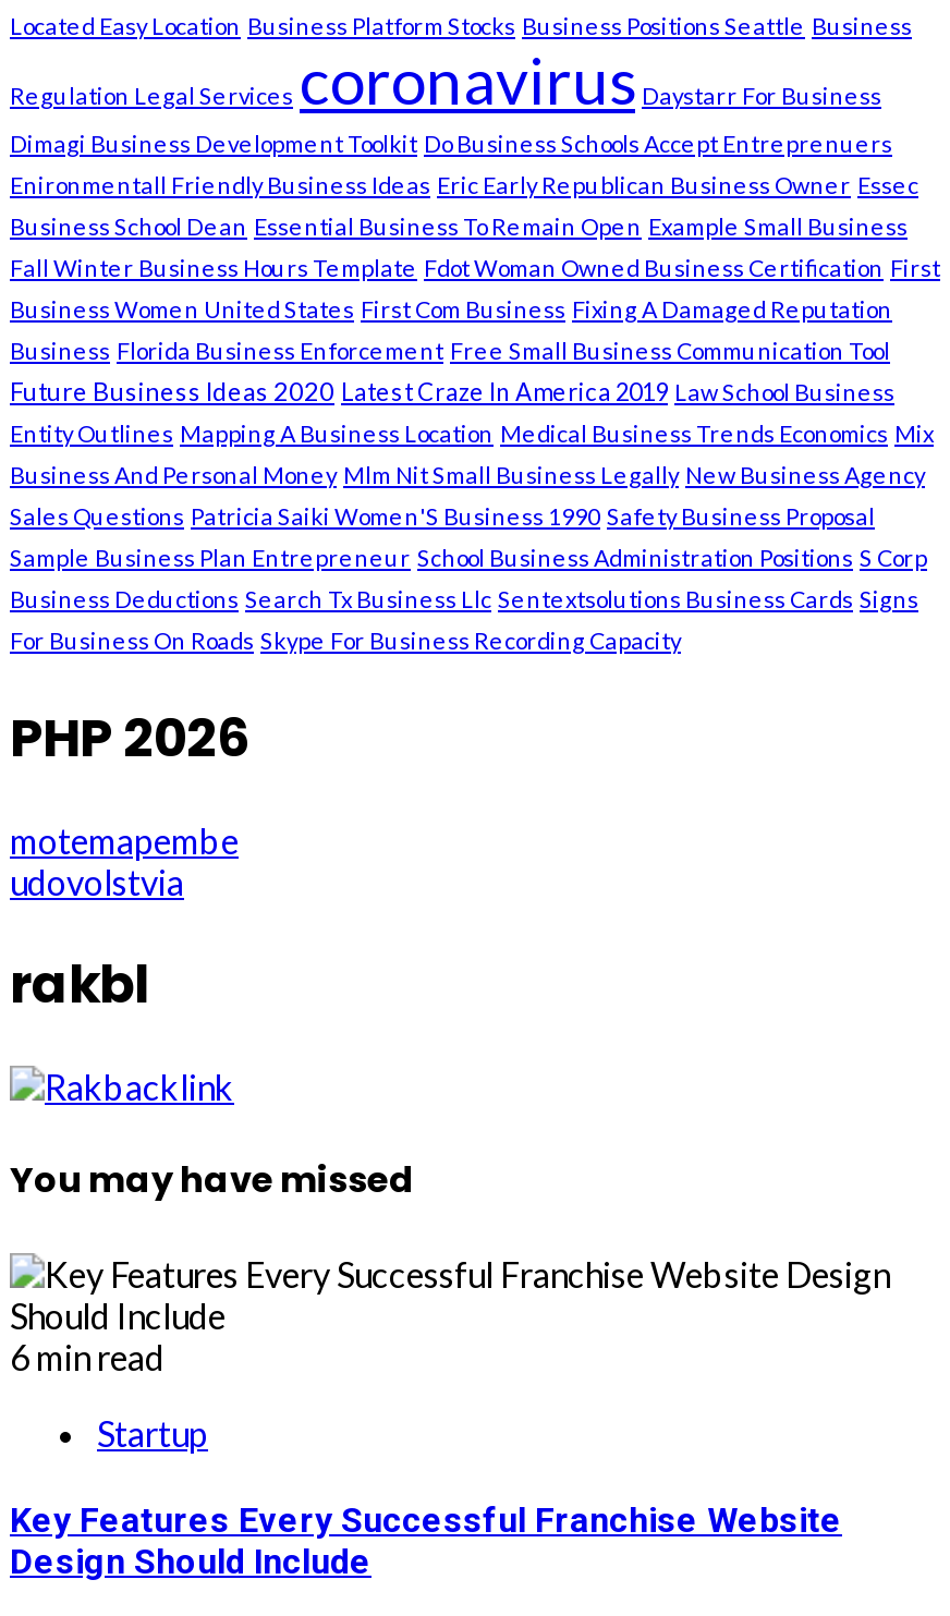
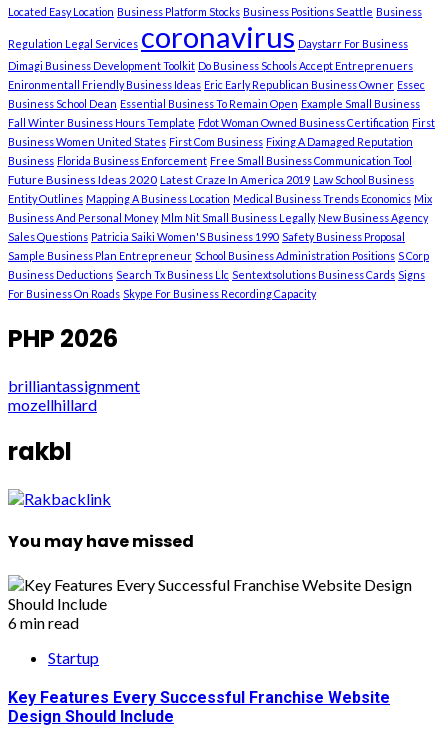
[10,819,239,902] motemapembe | udovolstvia -> [8,376,140,414] brilliantassignment | mozellhillard

